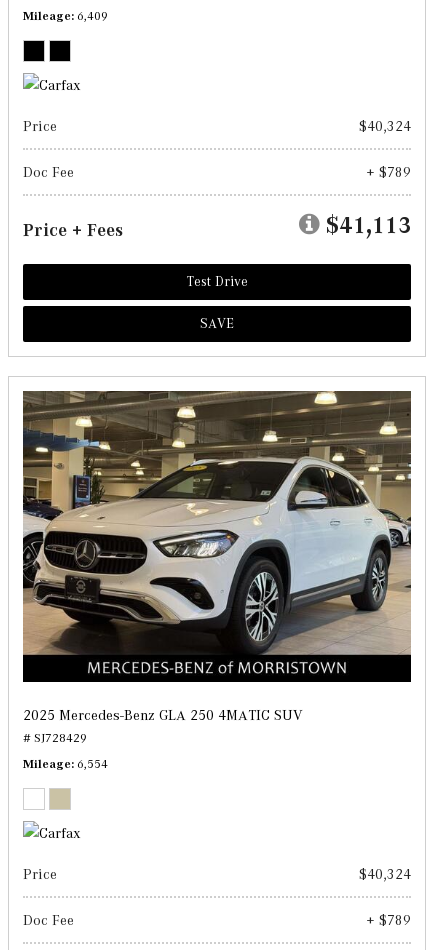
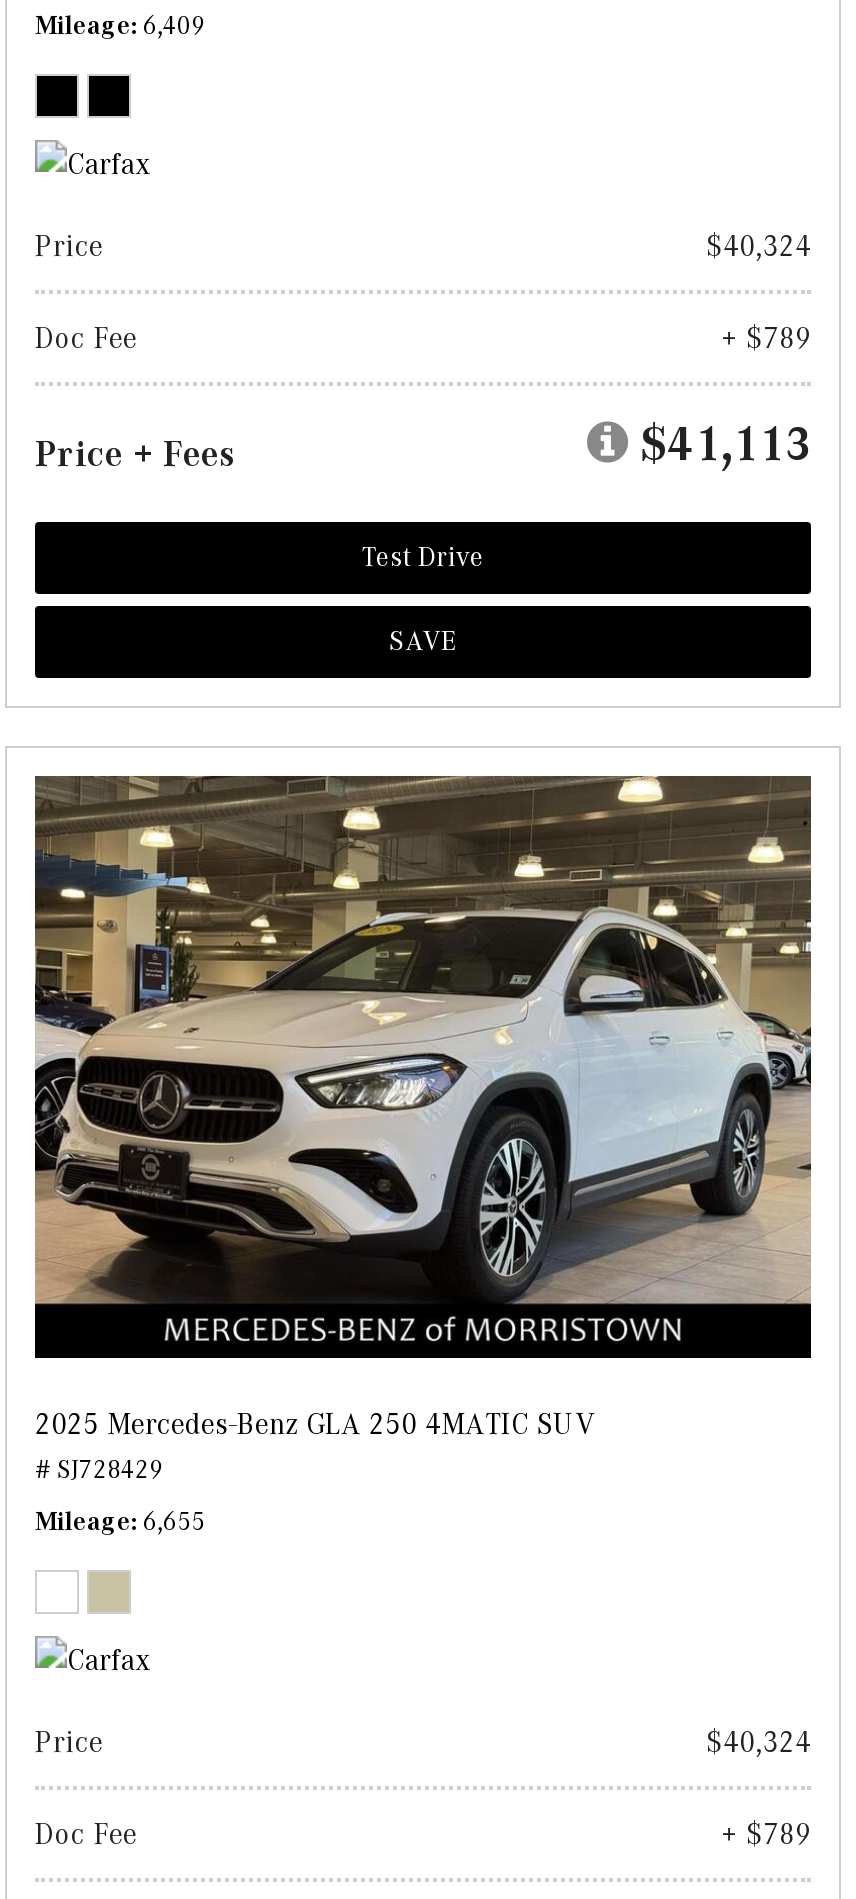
[23,756,108,771] Mileage 6,554 -> [35,1506,205,1536] Mileage 6,655

